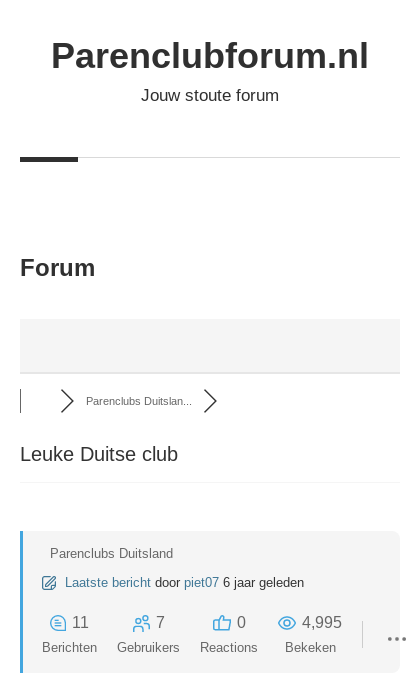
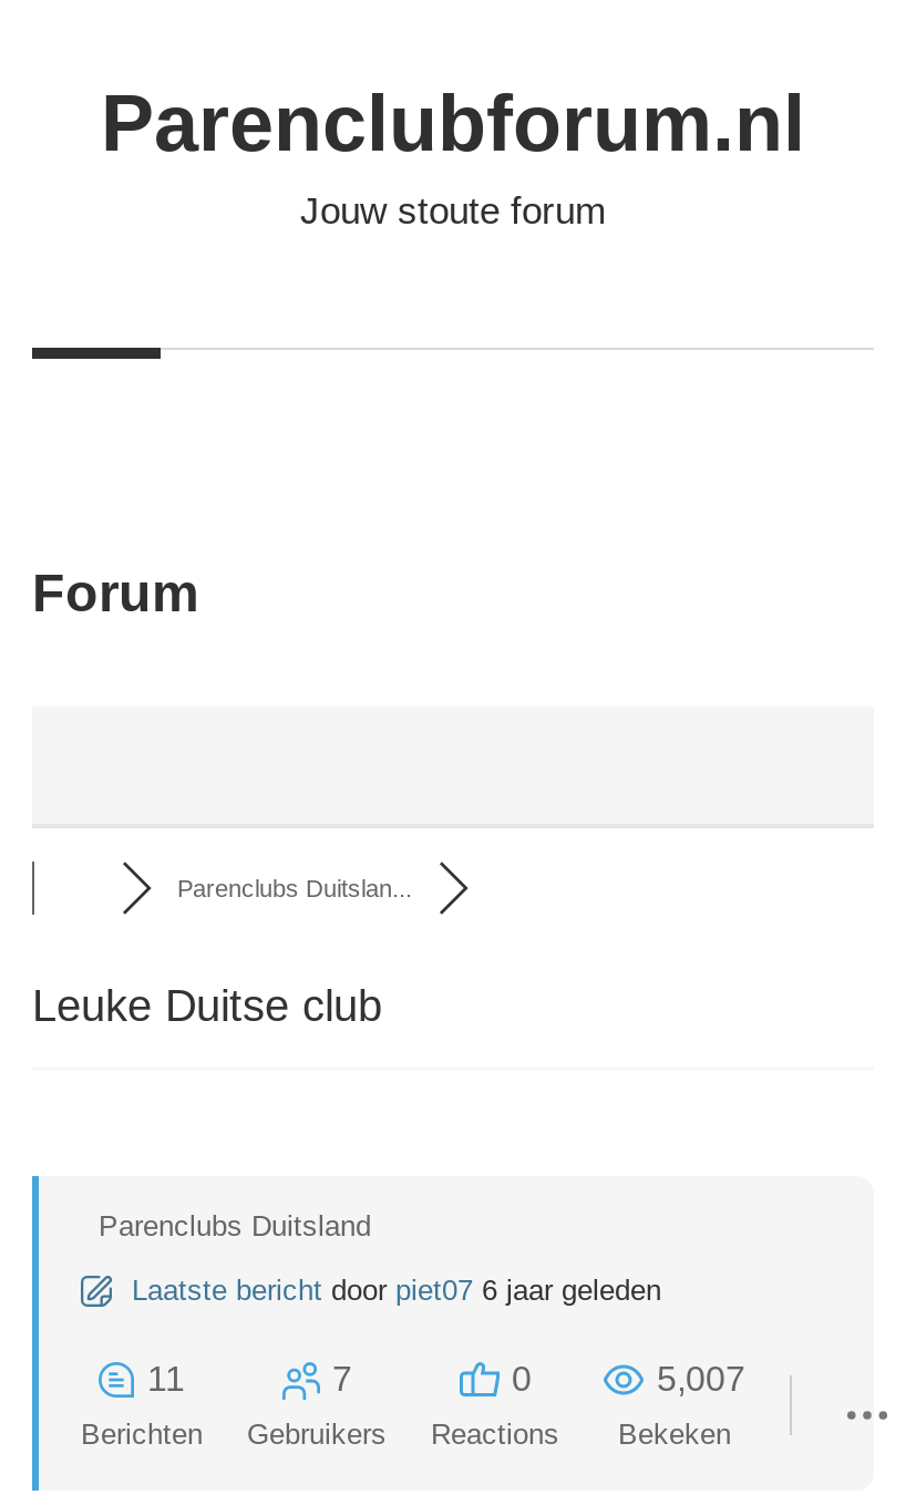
[302,614,342,631] 4,995 -> [657,1360,745,1398] 5,007

